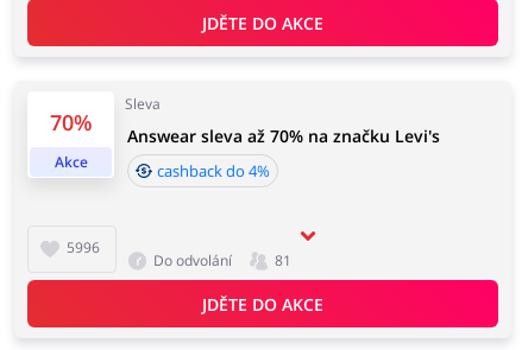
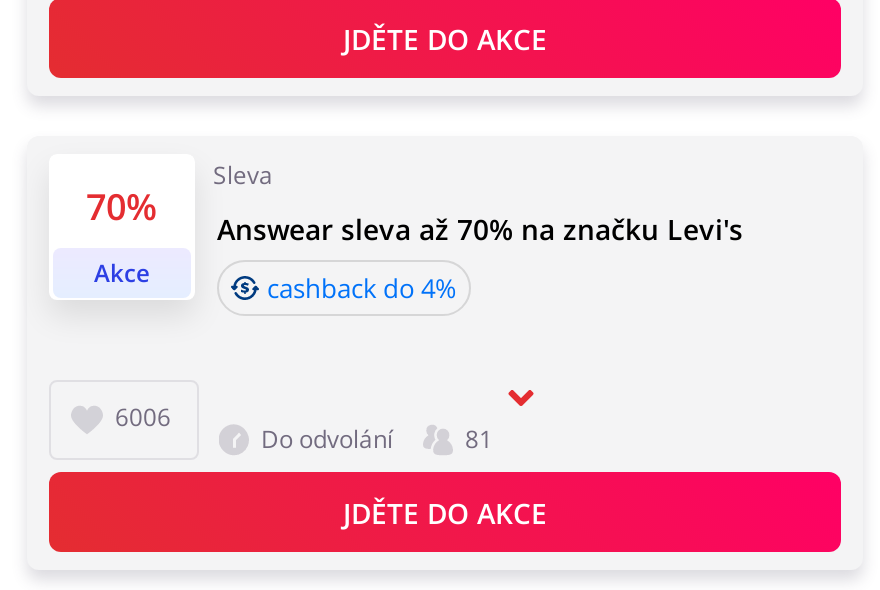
[67,238,100,258] 5996 -> [115,400,171,434] 6006

